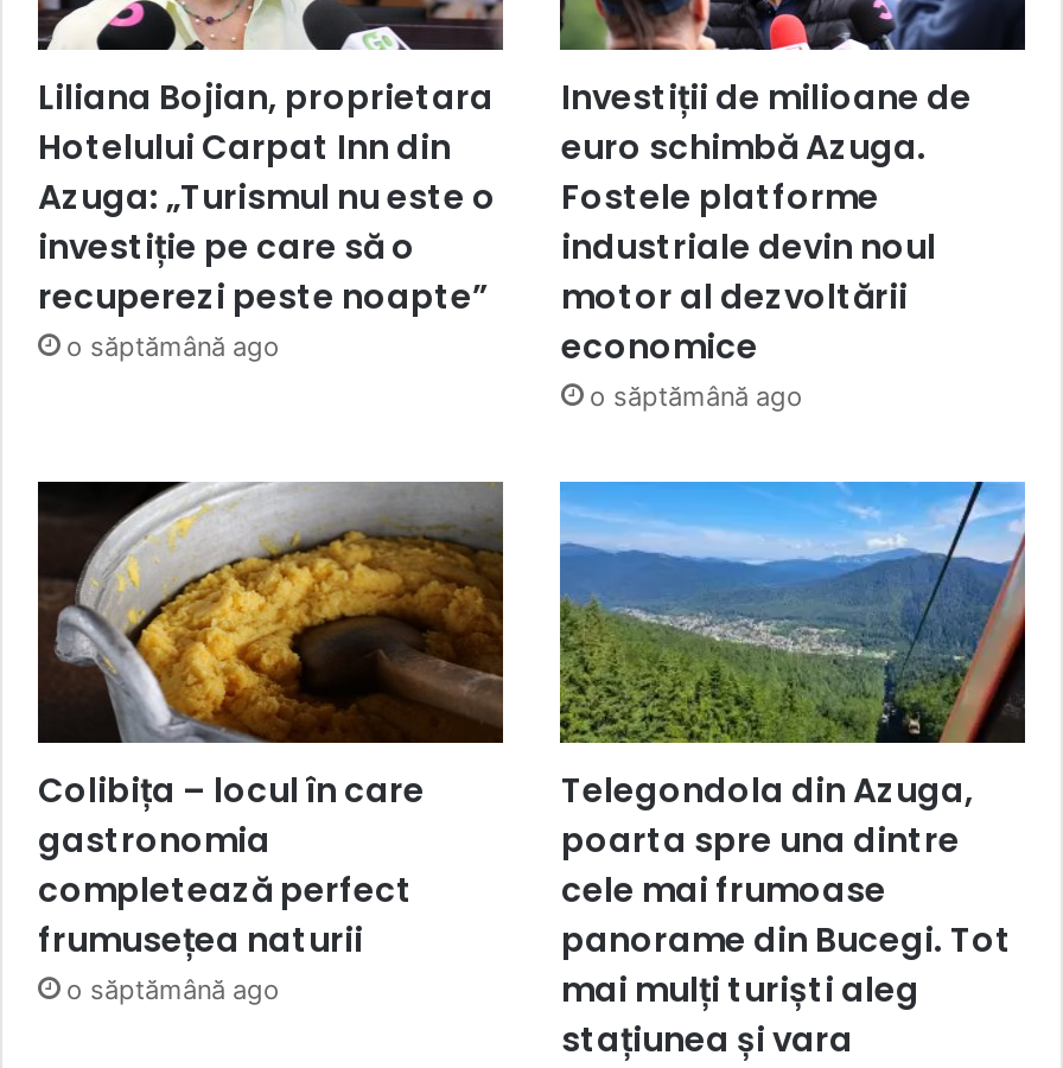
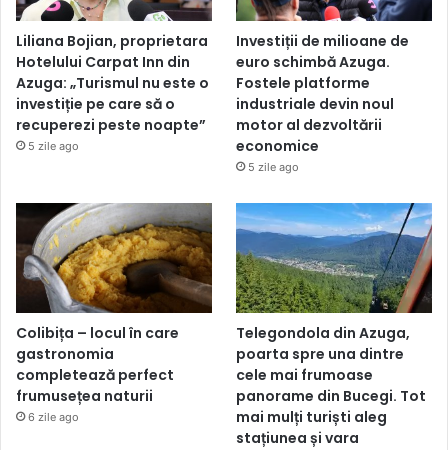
[66,329,280,363] o săptămână ago -> [28,139,79,153] 5 zile ago
[590,379,803,412] o săptămână ago -> [248,160,299,174] 5 zile ago
[66,973,280,1007] o săptămână ago -> [28,410,79,424] 6 zile ago

